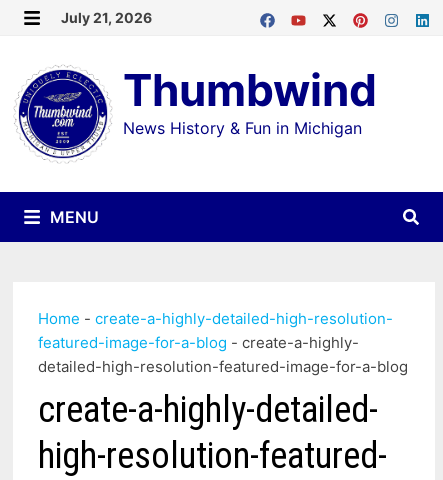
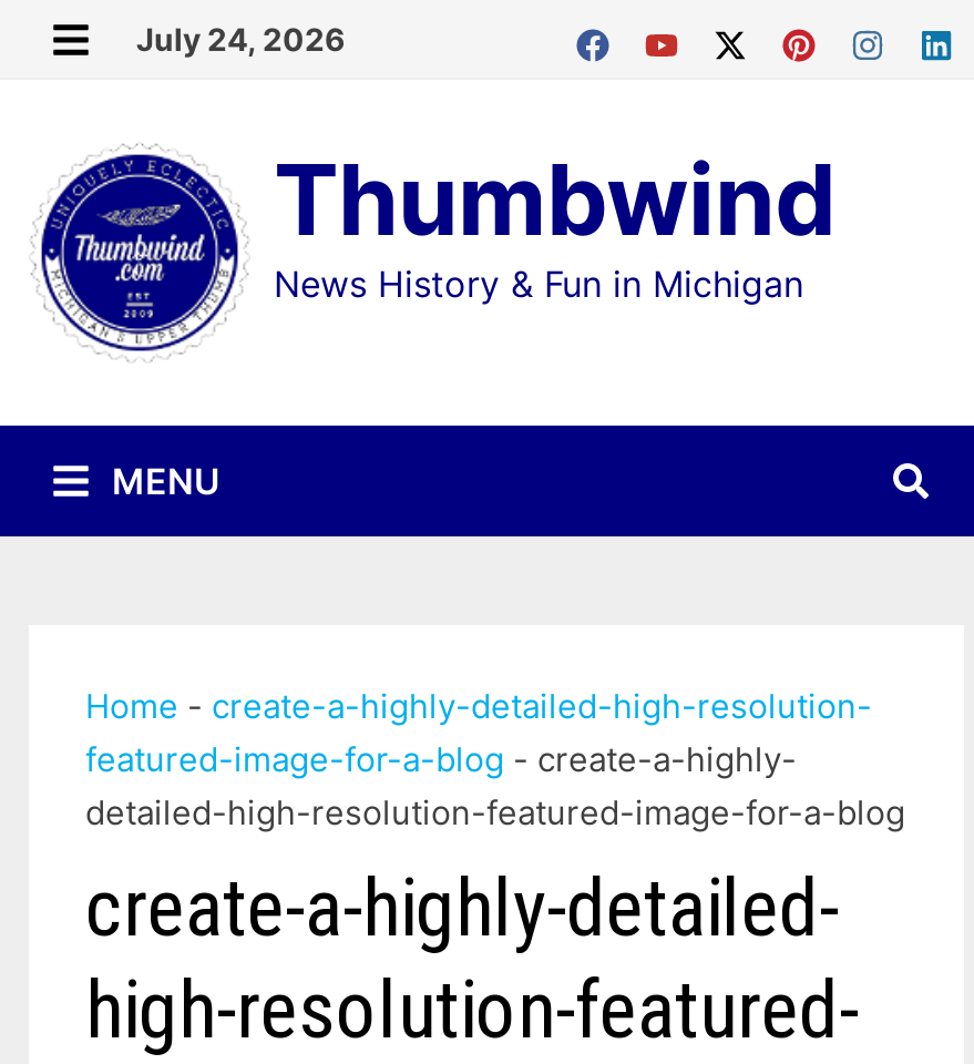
[61,9,152,26] July 21, 2026 -> [136,20,344,58] July 24, 2026

